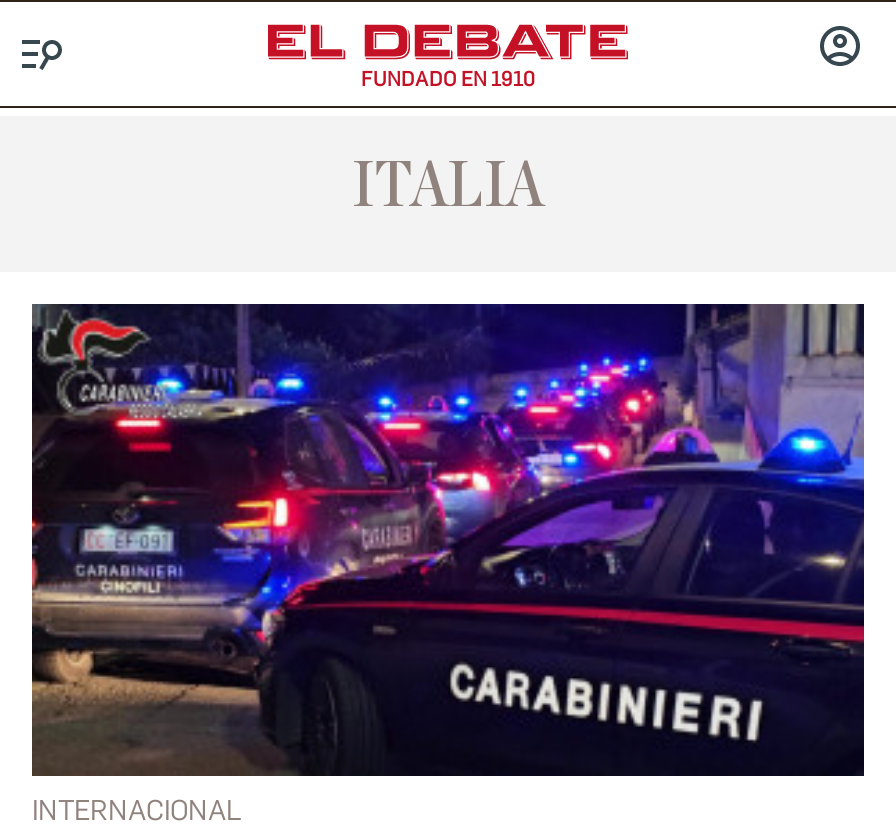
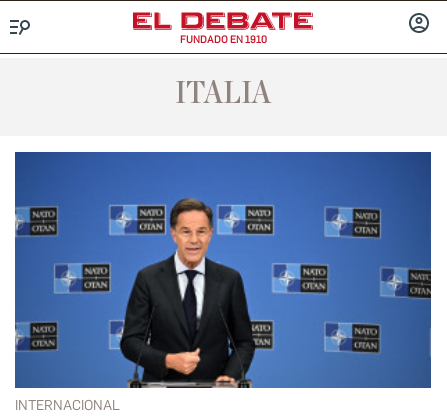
[30,302,866,778] [image] -> [14,151,432,389] [image]

